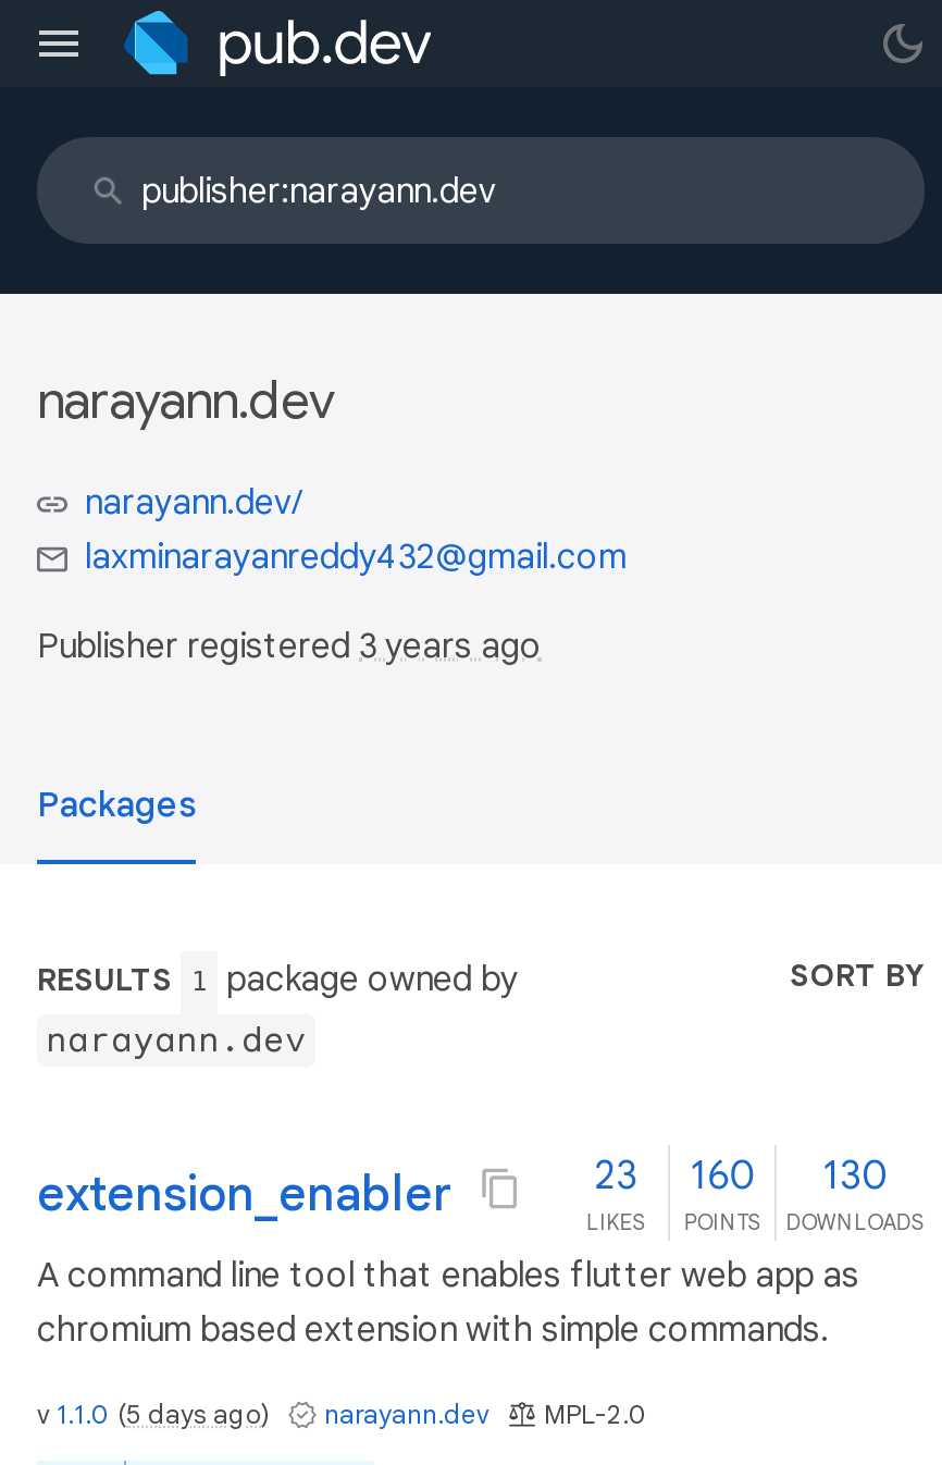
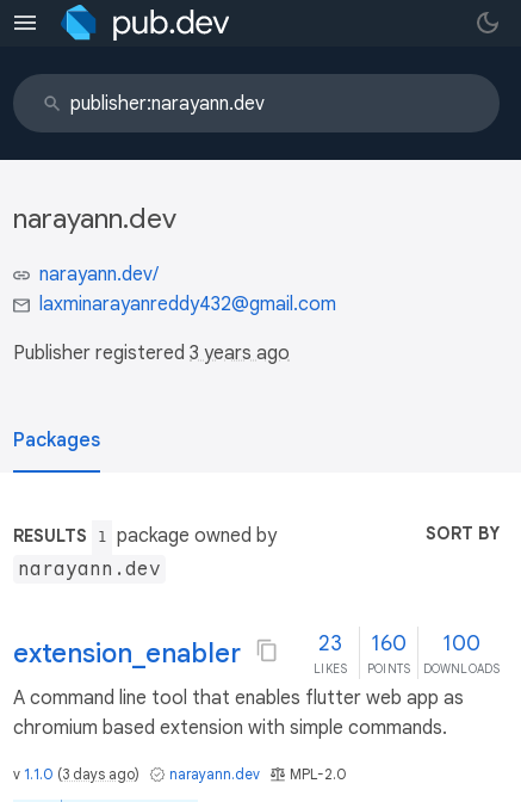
[594,1152,888,1199] 23 160 130 -> [318,630,480,656] 23 160 100
[37,1398,648,1430] v 1.1.0 (5 days ago) narayann.dev MPL-2.0 -> [13,765,347,783] v 1.1.0 (3 days ago) narayann.dev MPL-2.0

